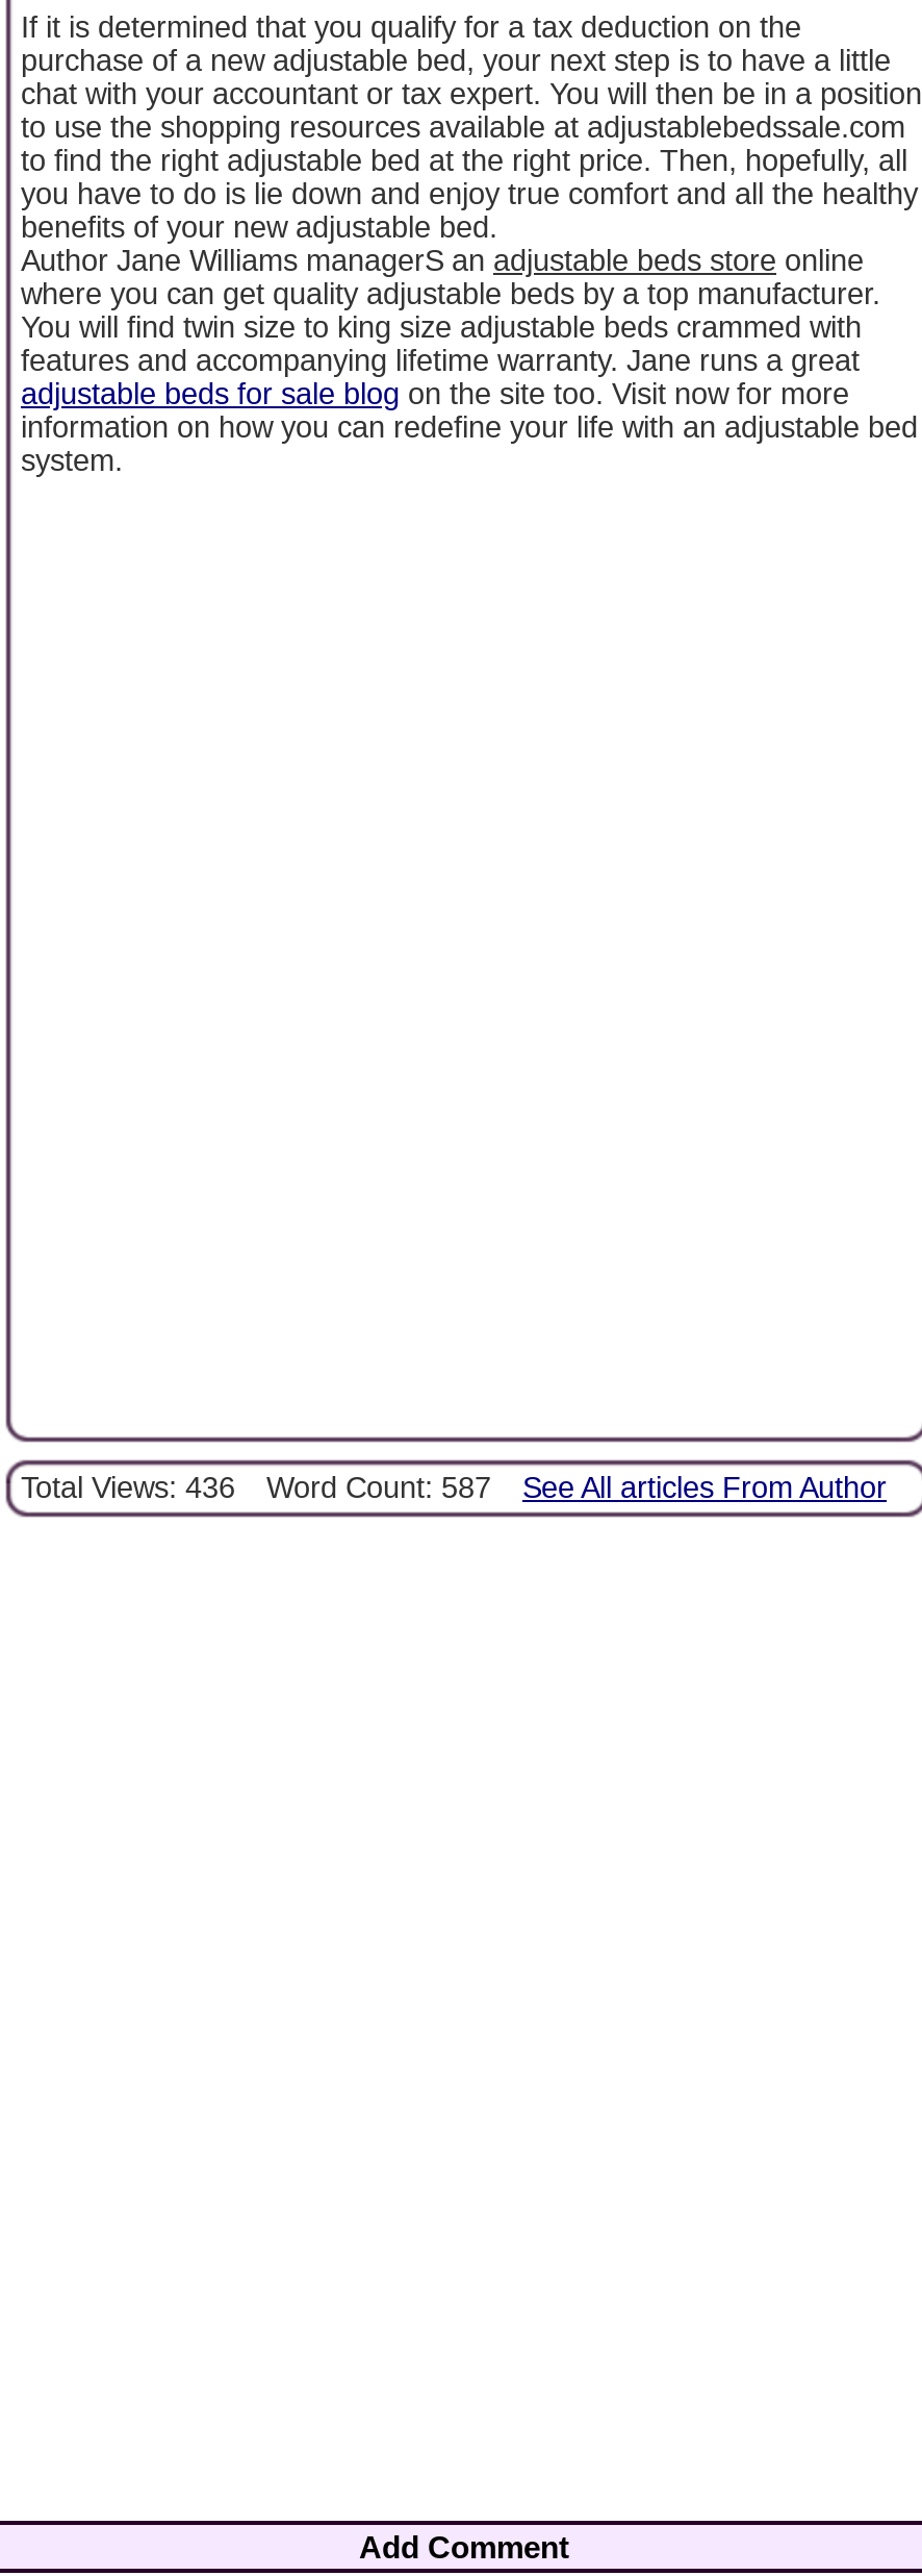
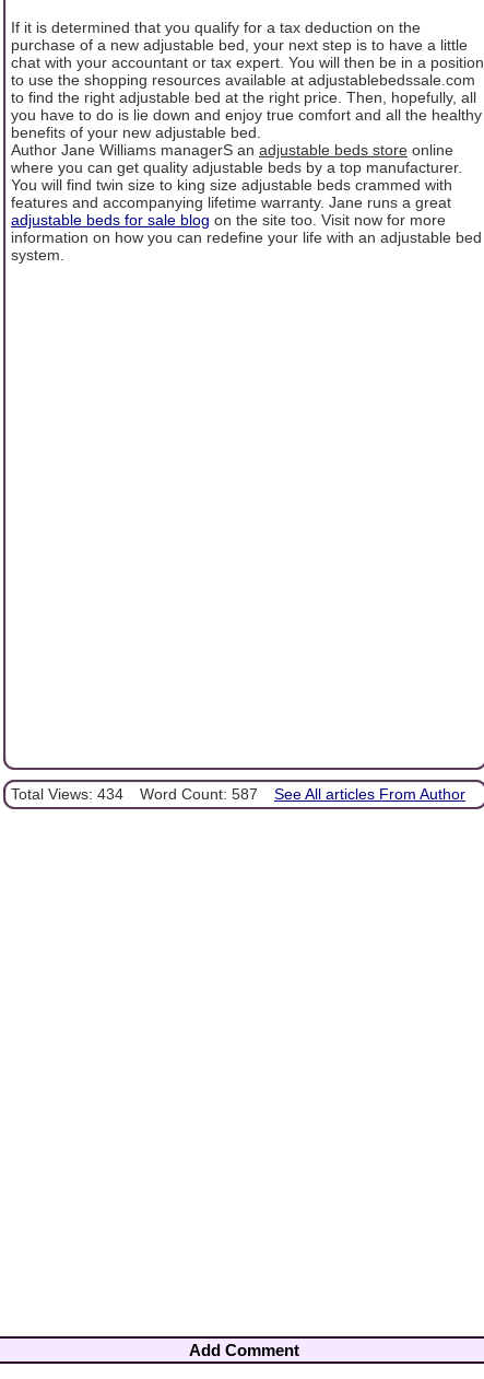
[21,1471,887,1505] Total Views: 436 Word Count: 587 See All articles From Author -> [11,785,465,803] Total Views: 434 Word Count: 587 See All articles From Author

